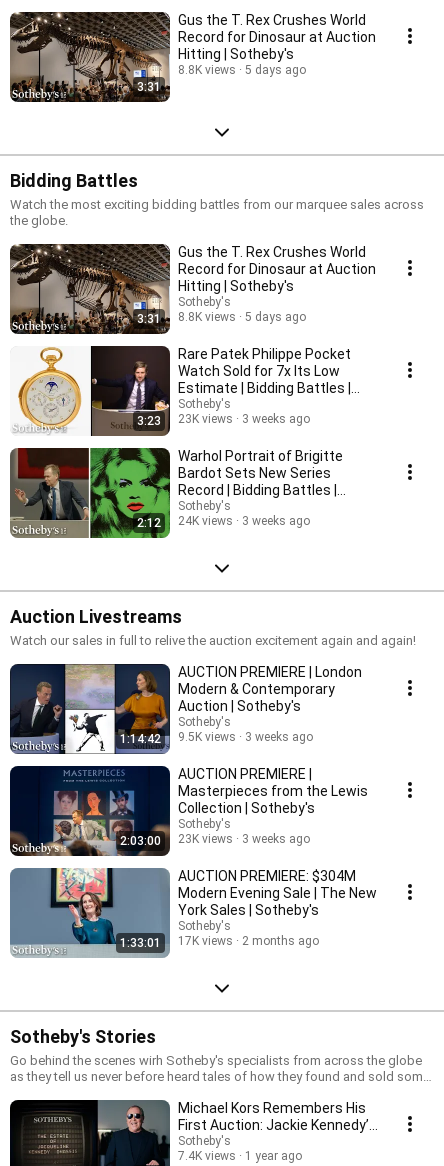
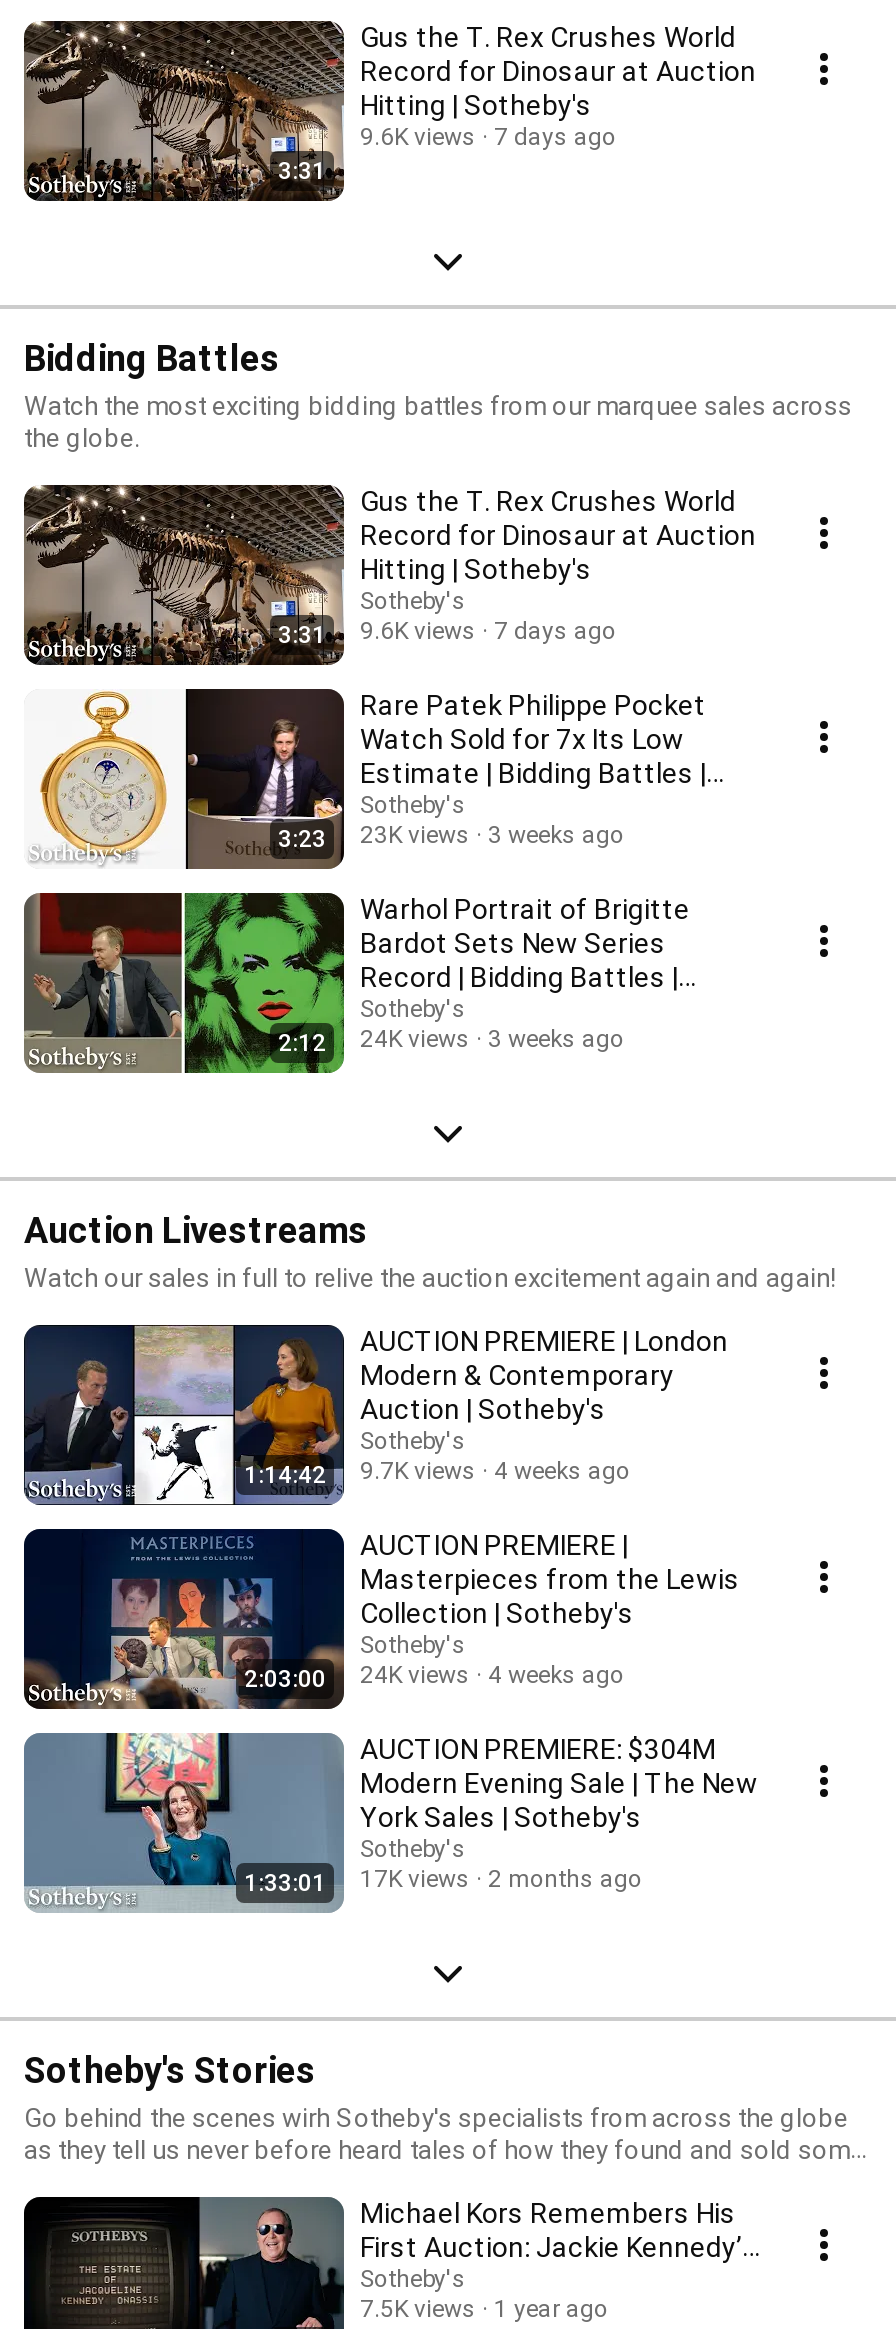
[178,62,236,76] 8.8K views -> [360,122,476,150] 9.6K views
[245,62,306,76] 5 days ago -> [494,122,616,150] 7 days ago
[178,309,236,323] 8.8K views -> [360,616,476,644] 9.6K views
[245,309,306,323] 5 days ago -> [494,616,616,644] 7 days ago
[178,729,236,743] 9.5K views -> [360,1456,476,1484] 9.7K views
[245,729,313,743] 3 weeks ago -> [494,1456,630,1484] 4 weeks ago
[178,831,233,845] 23K views -> [360,1660,470,1688] 24K views
[242,831,310,845] 3 weeks ago -> [488,1660,624,1688] 4 weeks ago
[178,1148,302,1162] 7.4K views 1 year ago -> [360,2294,608,2322] 7.5K views 1 year ago

